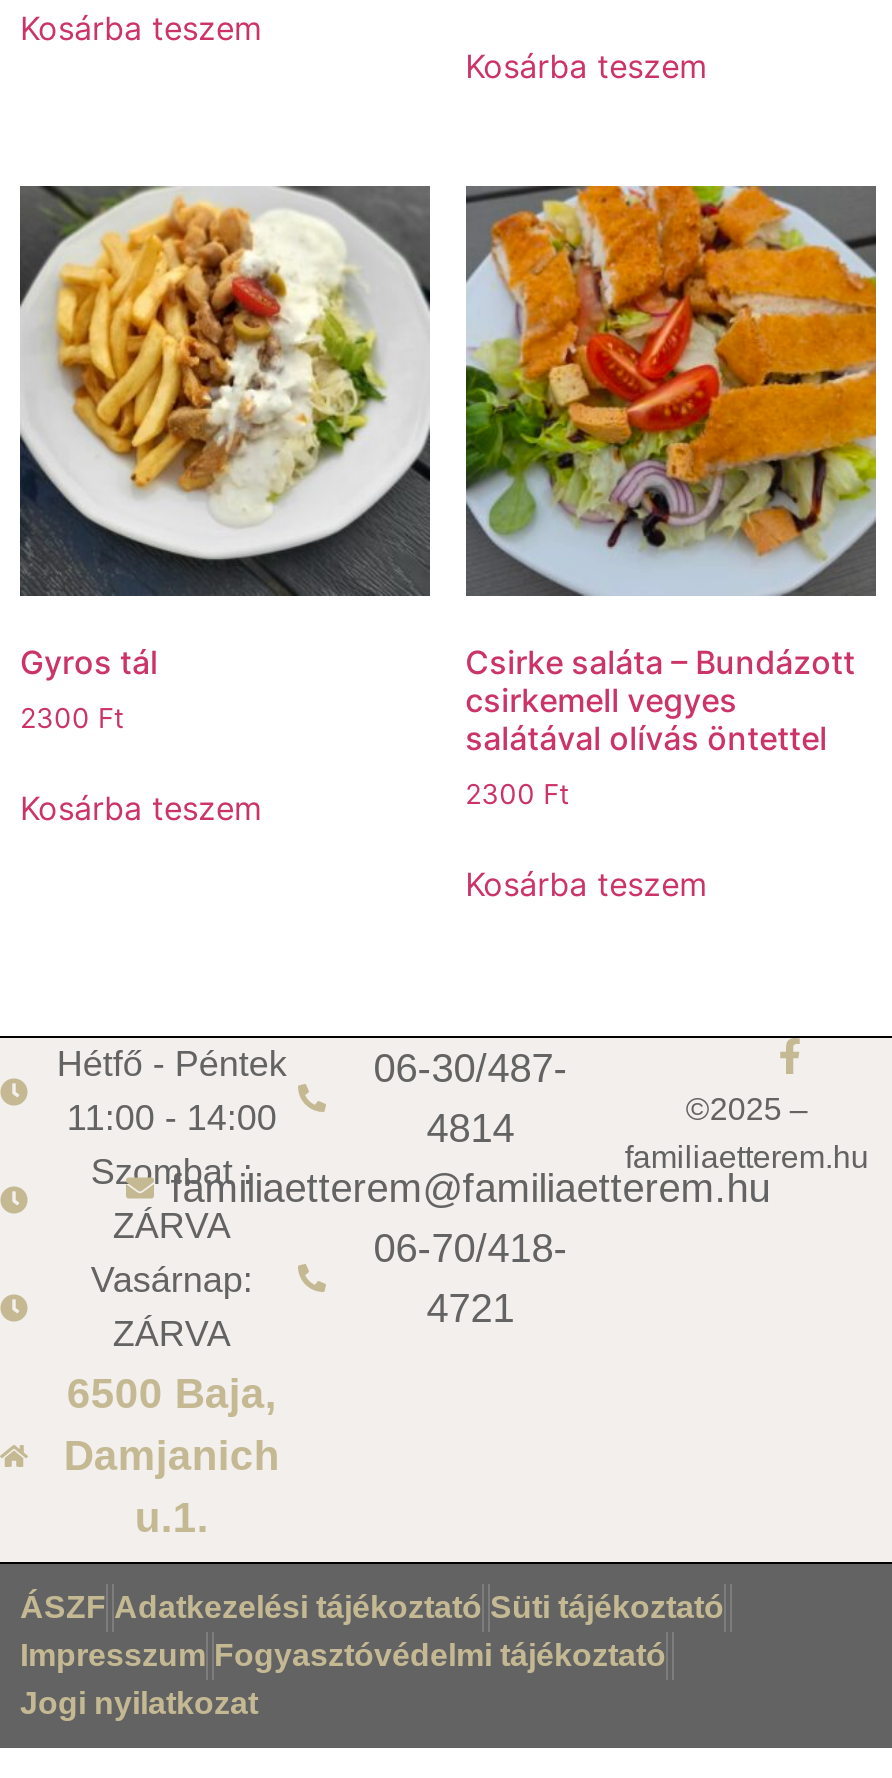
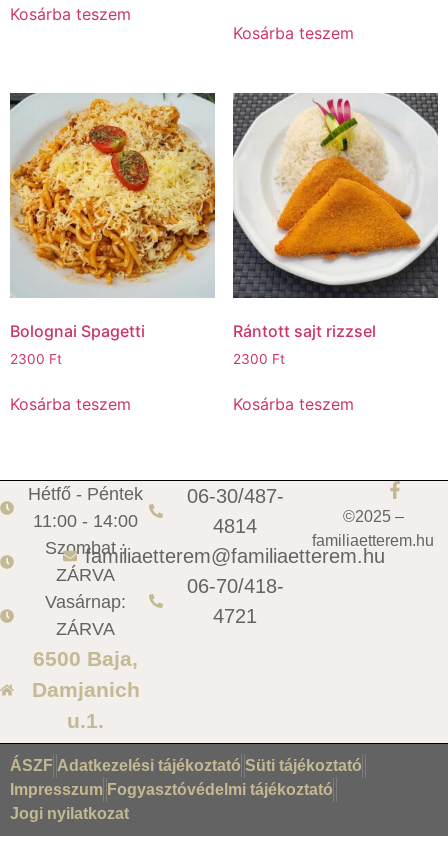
[20,186,432,683] [image] | Gyros tál -> [10,93,216,341] [image] | Bolognai Spagetti
[464,184,878,759] [image] | Csirke saláta – Bundázott | csirkemell vegyes | salátával olívás öntettel -> [232,93,439,341] [image] | Rántott sajt rizzsel

